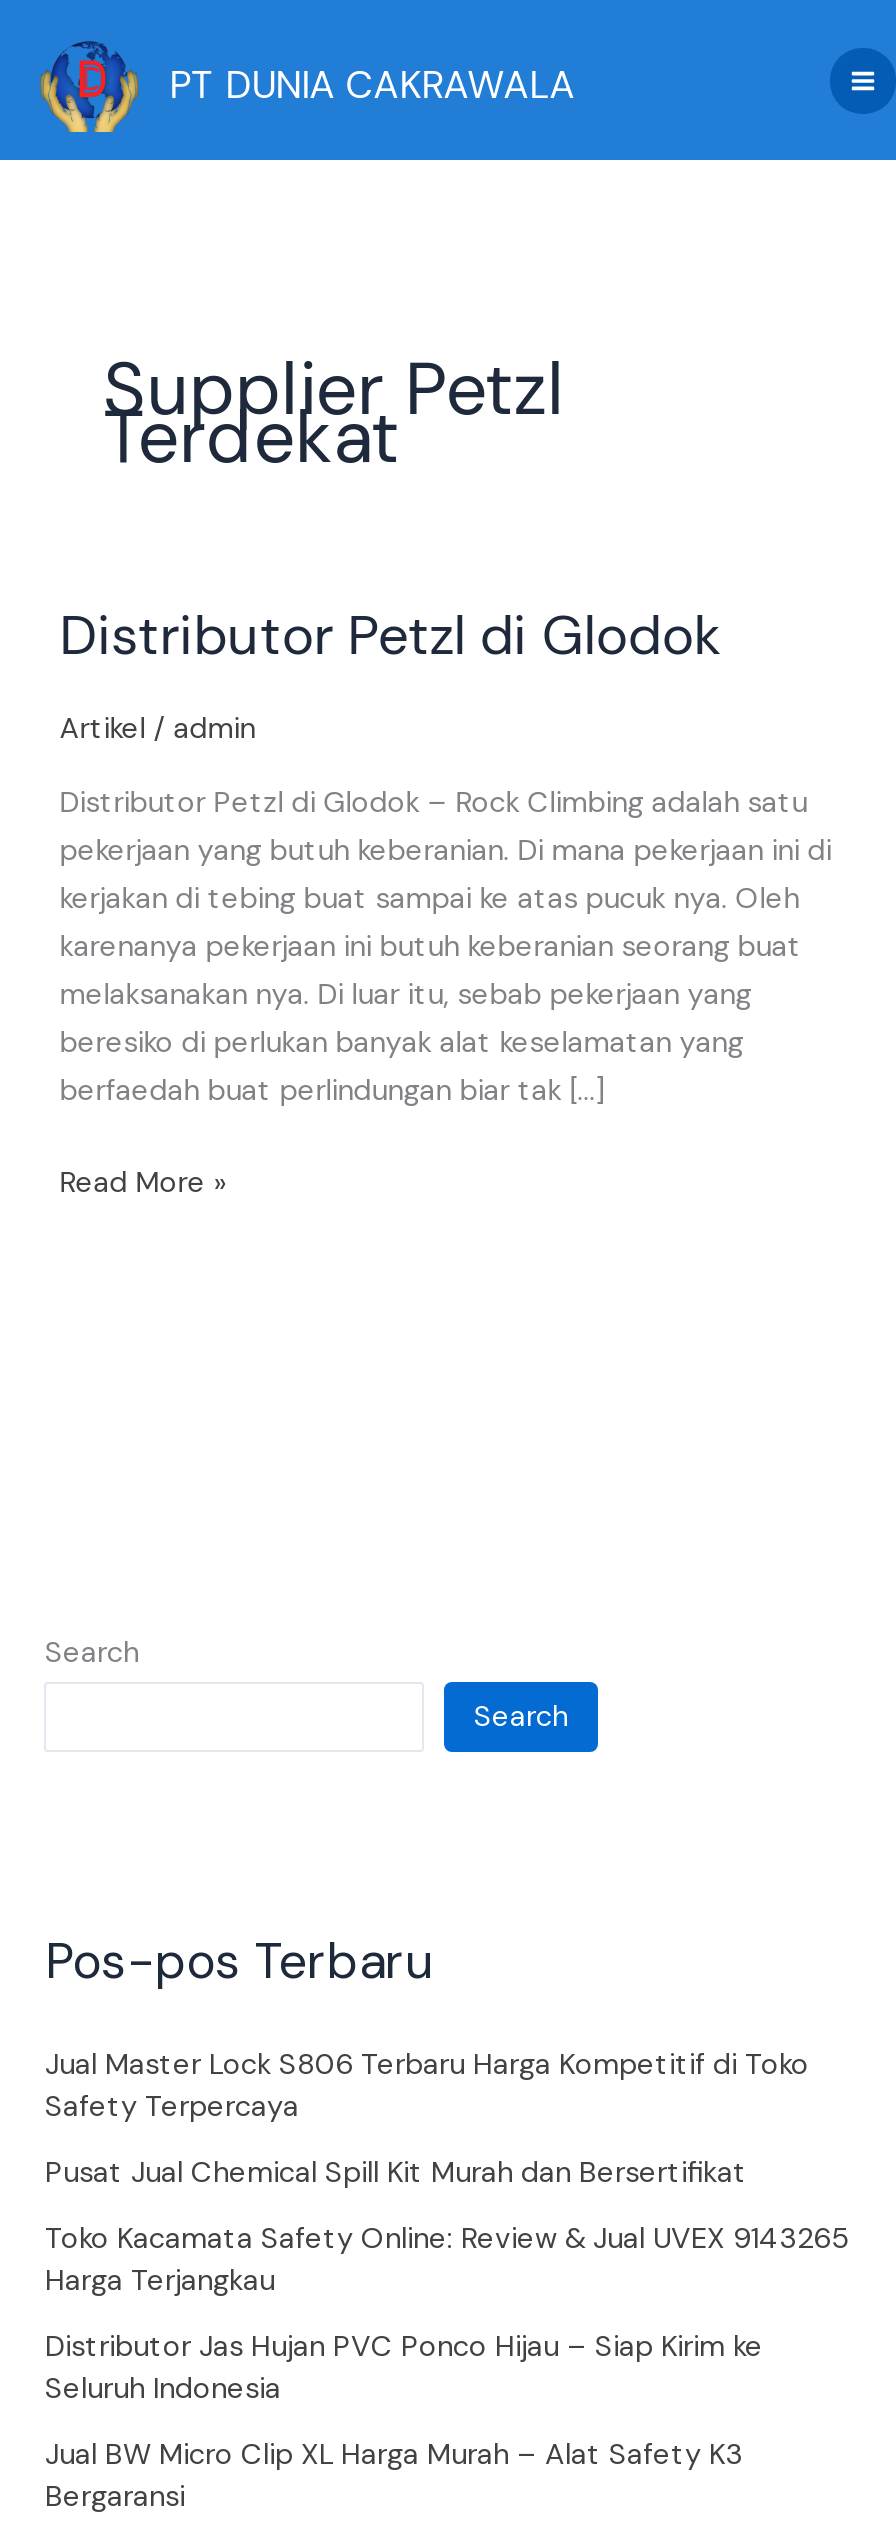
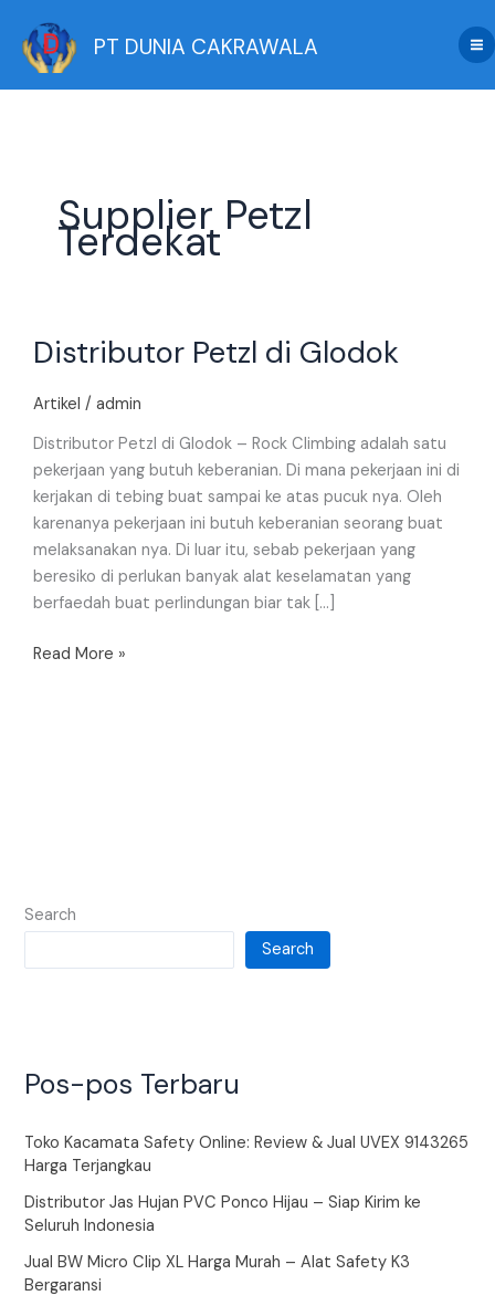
[45,2047,809,2193] Jual Master Lock S806 Terbaru Harga Kompetitif di Toko | Safety Terpercaya | Pusat Jual Chemical Spill Kit Murah dan Bersertifikat -> none

